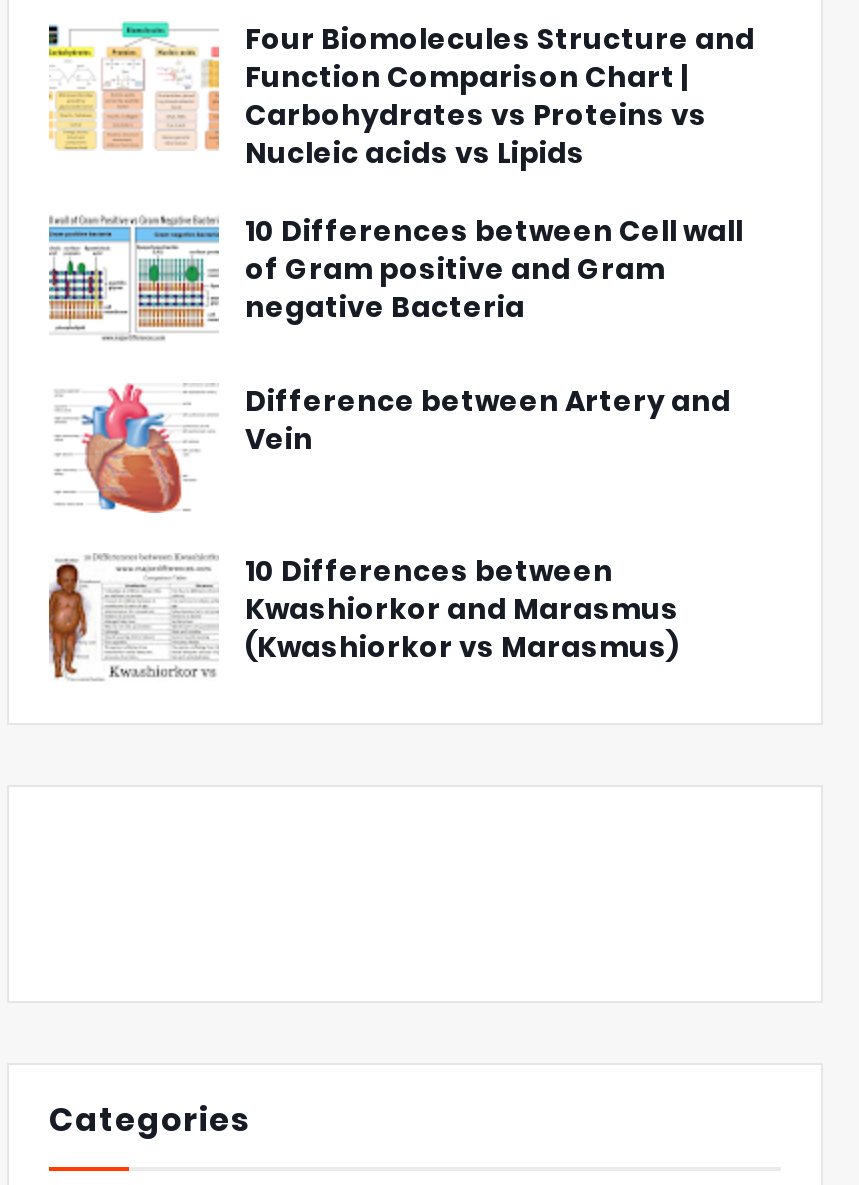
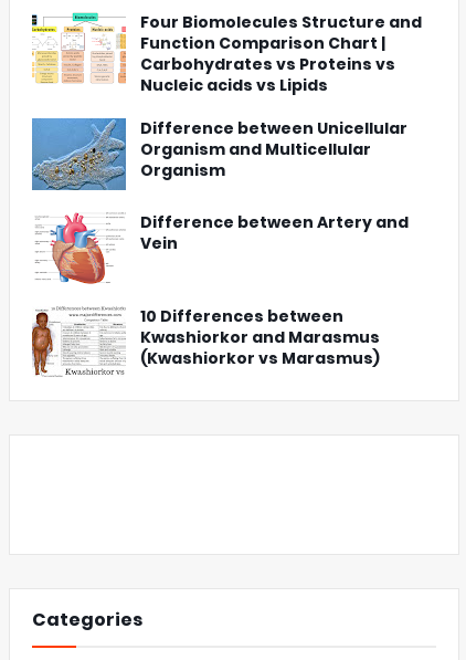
[47,211,743,343] [image] | 10 Differences between Cell wall | of Gram positive and Gram | negative Bacteria -> [31,117,407,191] [image] | Difference between Unicellular | Organism and Multicellular | Organism

